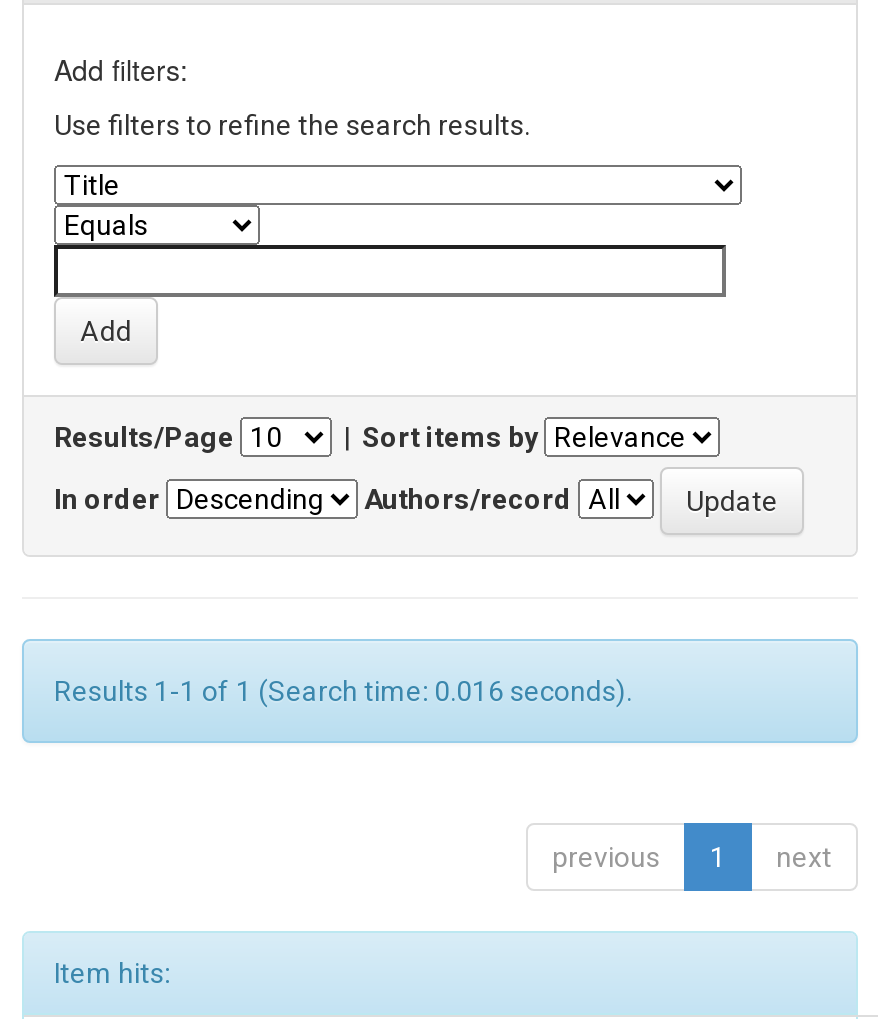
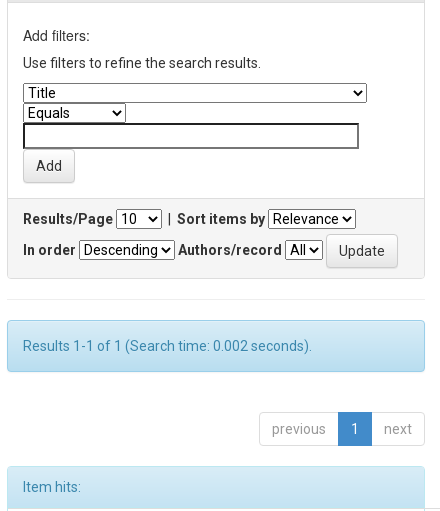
[54,675,632,707] Results 1-1 of 1 (Search time: 0.016 seconds). -> [23,338,312,354] Results 1-1 of 1 (Search time: 0.002 seconds).

